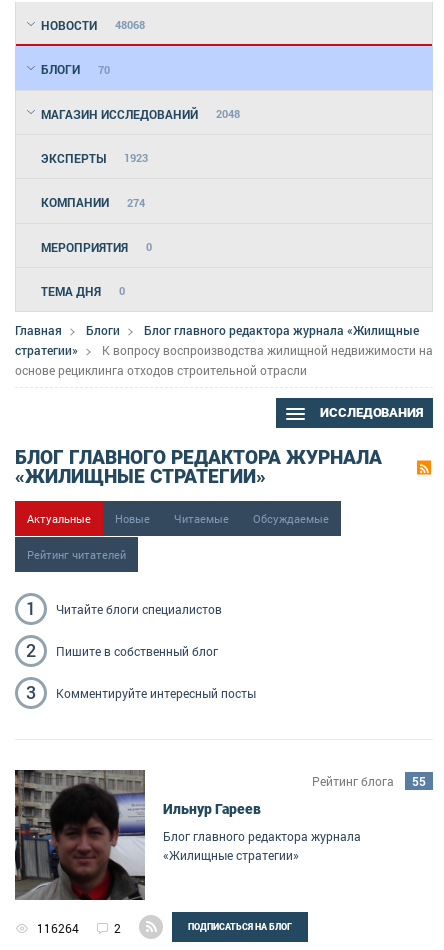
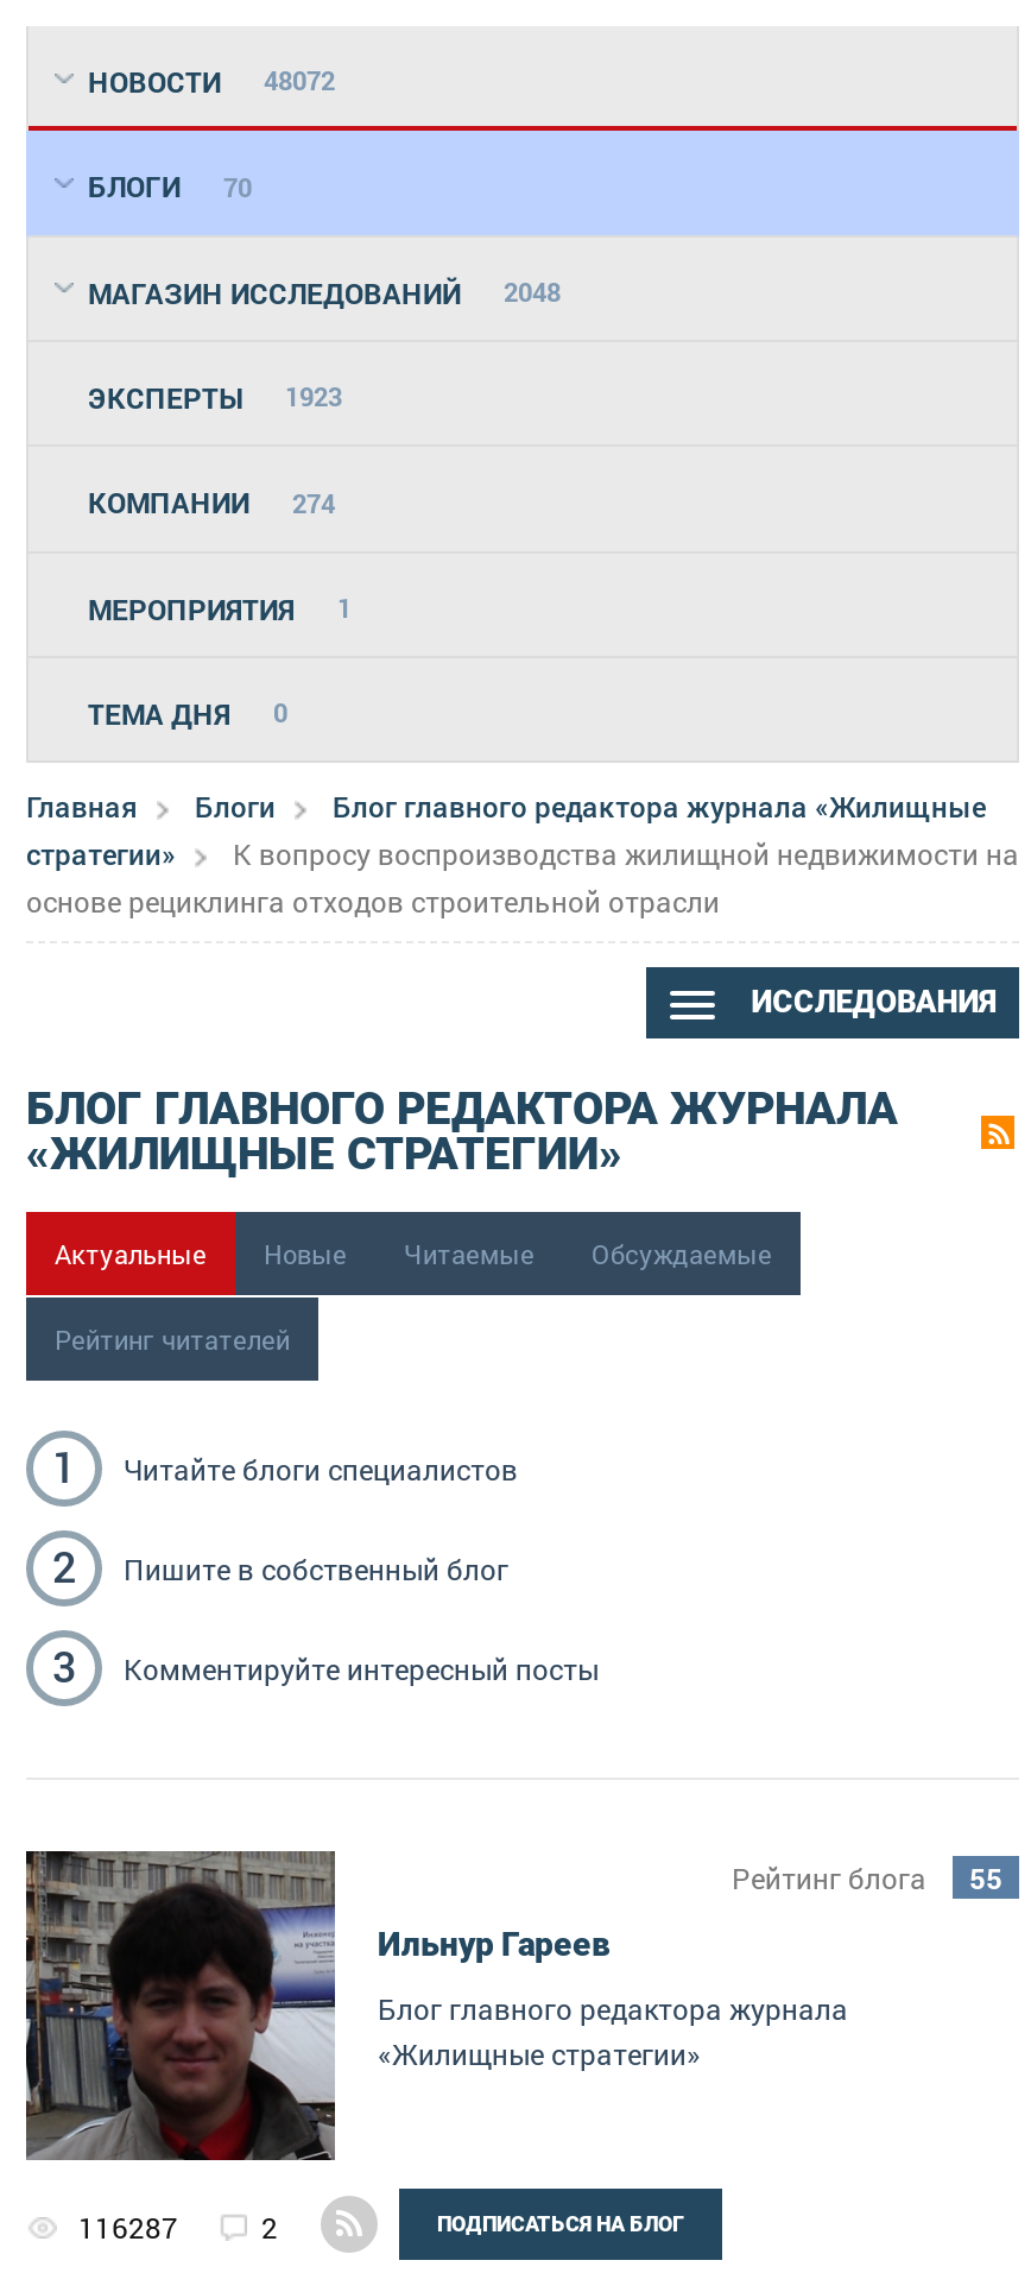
[41,17,145,33] НОВОСТИ 48068 -> [88,62,335,100] НОВОСТИ 48072
[41,239,152,255] МЕРОПРИЯТИЯ 0 -> [88,588,352,626] МЕРОПРИЯТИЯ 1
[37,920,79,936] 116264 -> [78,2207,178,2245] 116287

